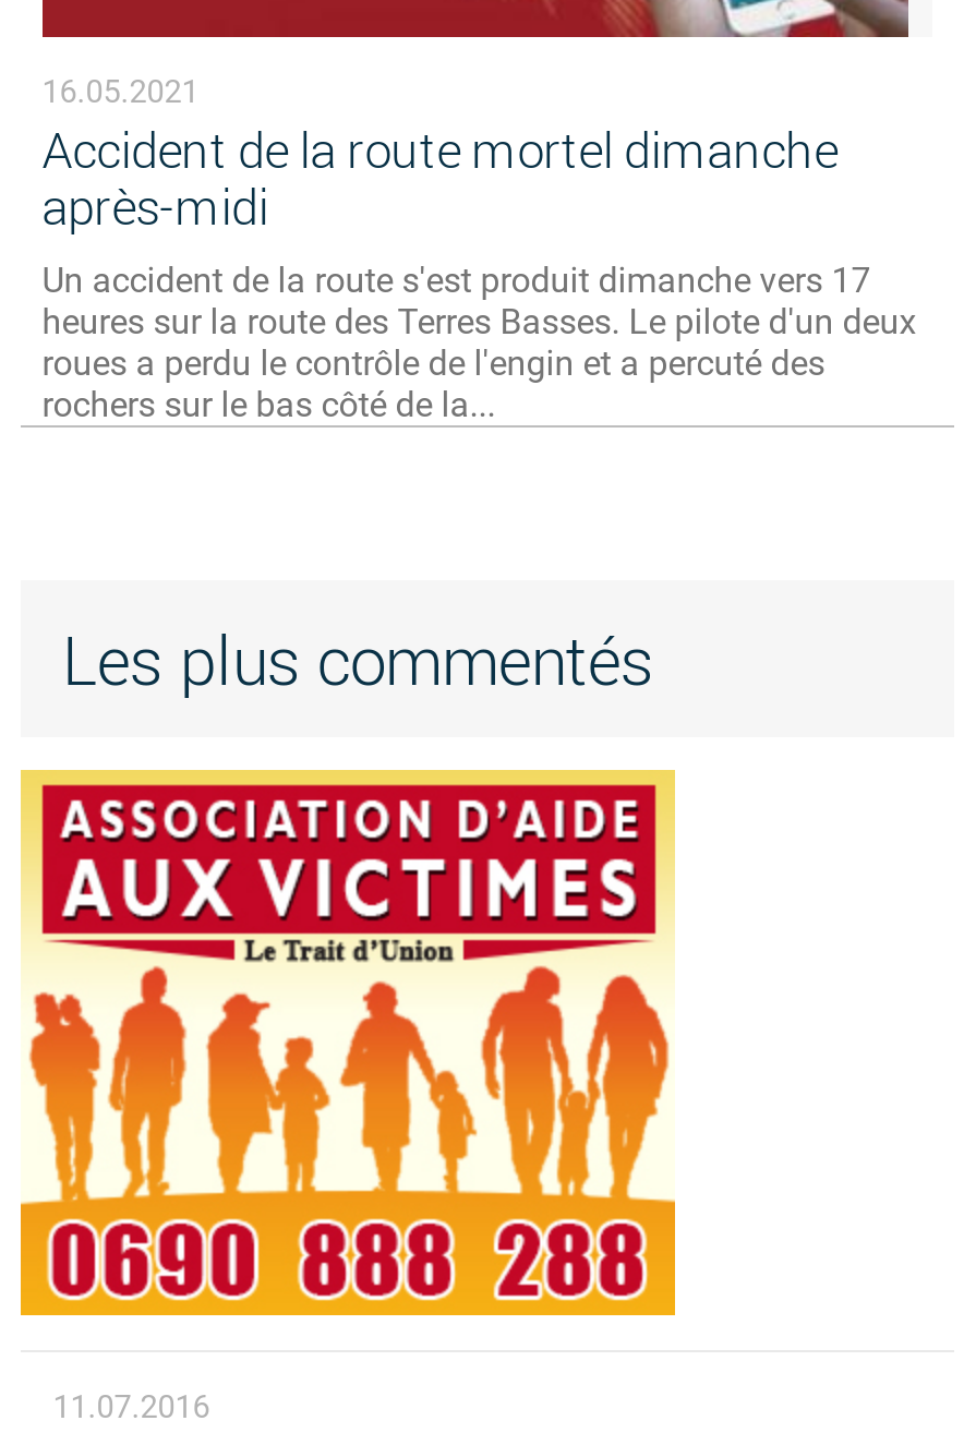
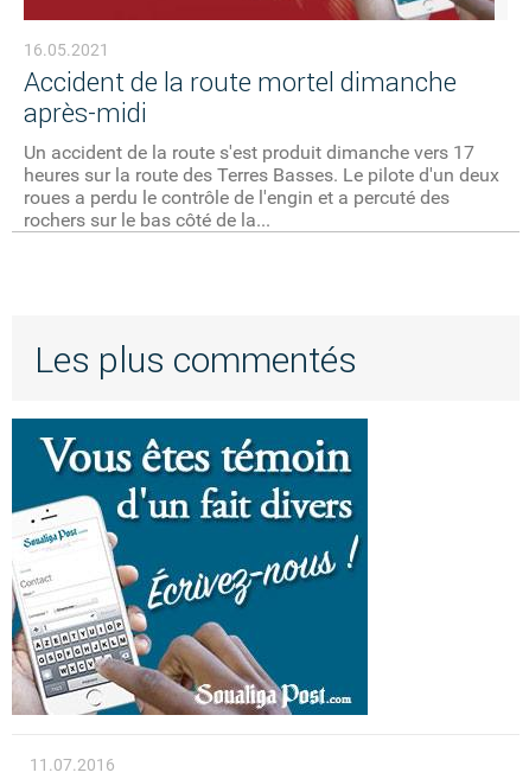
[19,768,677,1317] [image] -> [11,417,369,716] [image]

